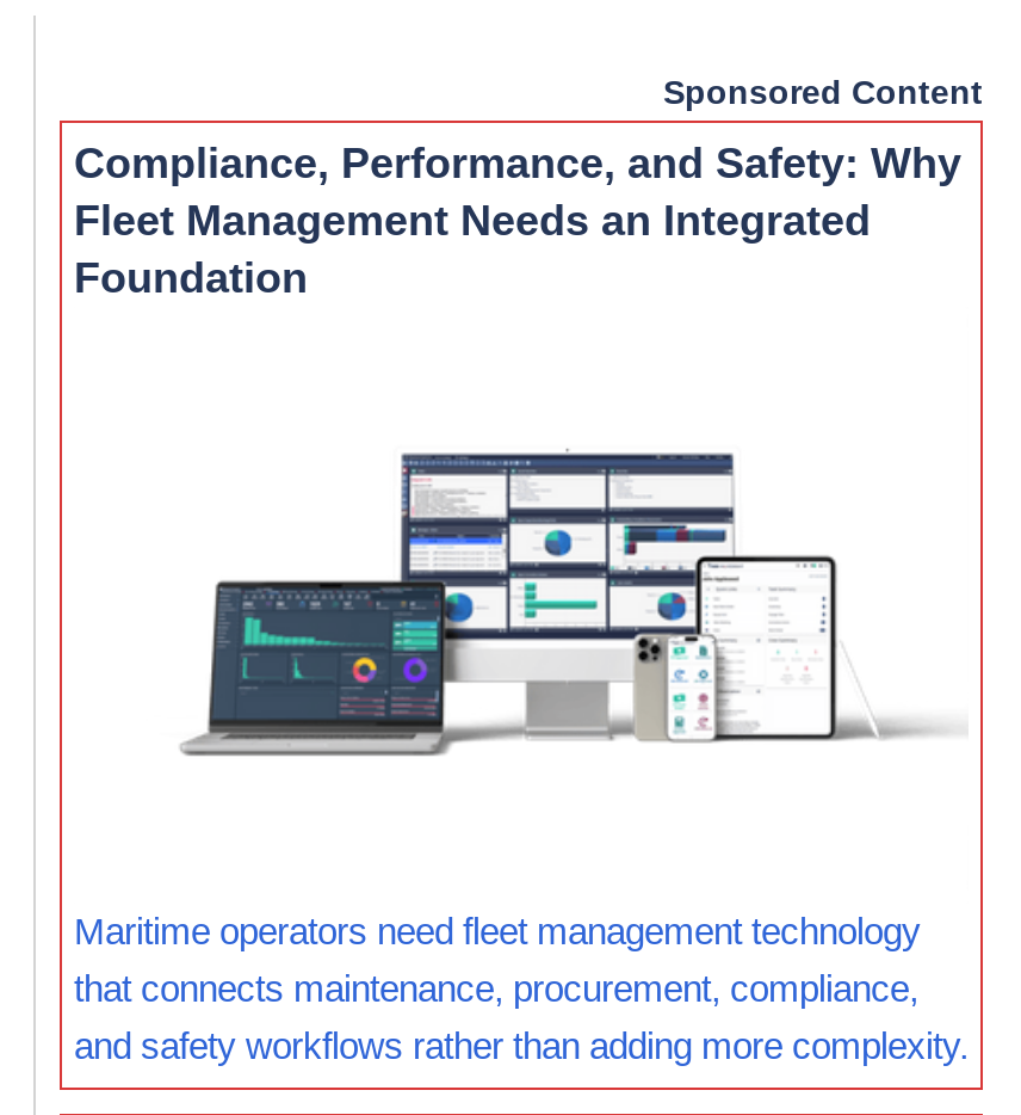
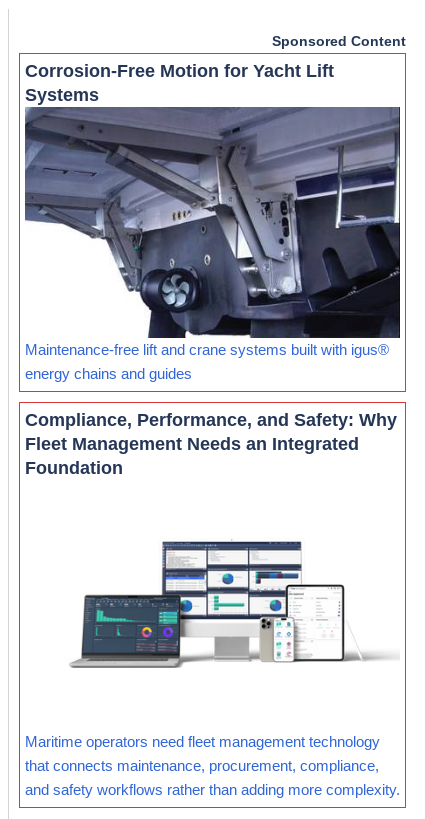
none -> [24,106,401,382] [image] | Maintenance-free lift and crane systems built with igus® | energy chains and guides
none -> [25,60,334,104] Corrosion-Free Motion for Yacht Lift | Systems

